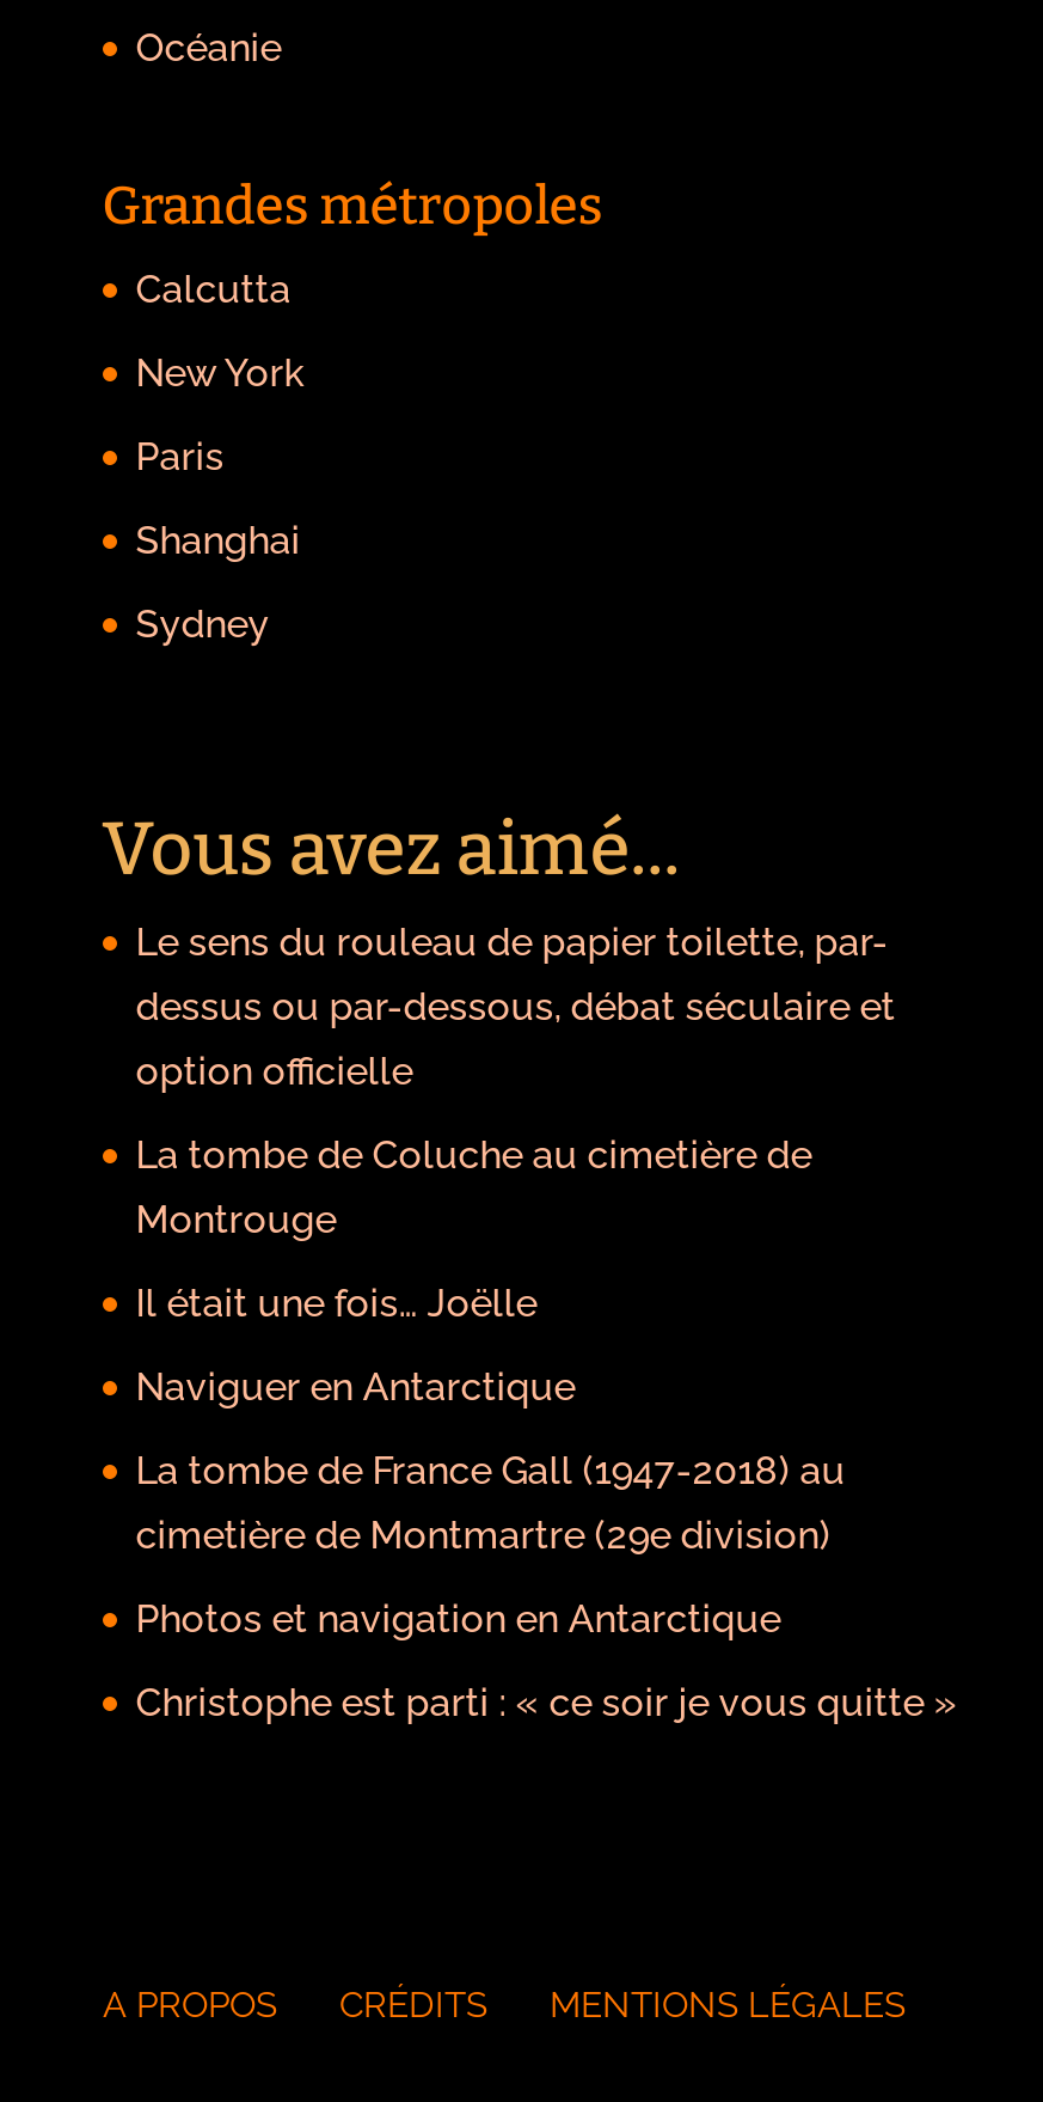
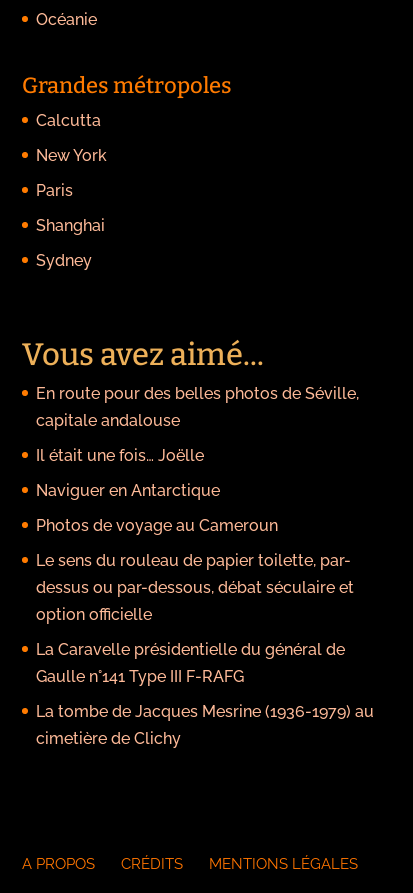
none -> [36,384,359,535] En route pour des belles photos de Séville, | capitale andalouse | Photos de voyage au Cameroun
moved [136,920,896,1095] -> [36,551,354,624]: Le sens du rouleau de papier toilette, par- | dessus ou par-dessous, débat séculaire et | option officielle
[136,1133,958,1726] La tombe de Coluche au cimetière de | Montrouge | La tombe de France Gall (1947-2018) au | cimetière de Montmartre (29e division) | Photos et navigation en Antarctique | Christophe est parti : « ce soir je vous quitte » -> [36,640,374,748] La Caravelle présidentielle du général de | Gaulle n°141 Type III F-RAFG | La tombe de Jacques Mesrine (1936-1979) au | cimetière de Clichy
moved [136,1282,575,1411] -> [36,446,220,500]: Il était une fois… Joëlle | Naviguer en Antarctique

